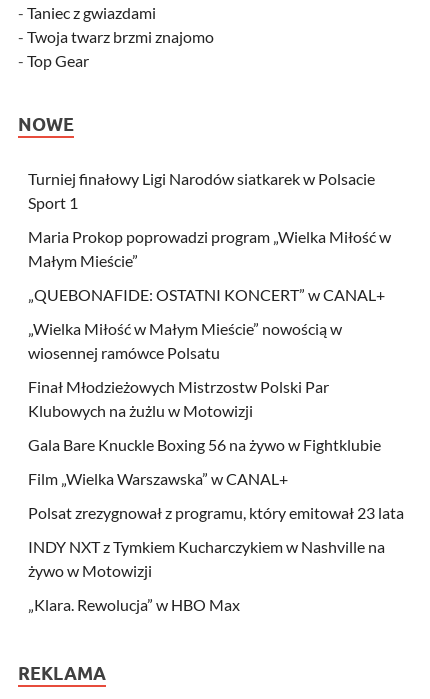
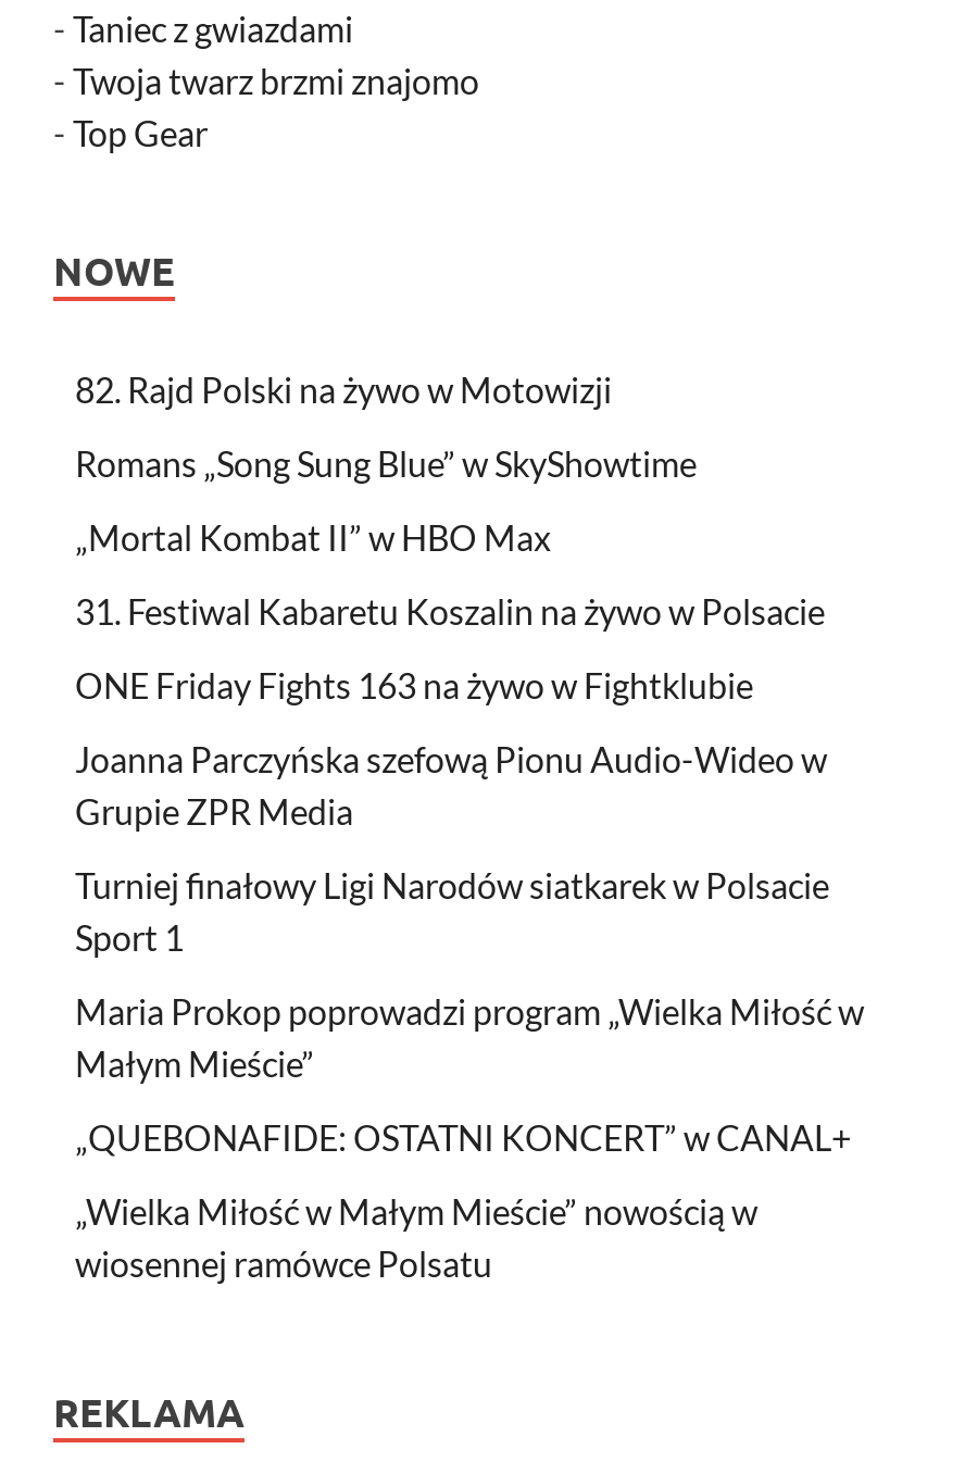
none -> [75,368,827,831] 82. Rajd Polski na żywo w Motowizji | Romans „Song Sung Blue” w SkyShowtime | „Mortal Kombat II” w HBO Max | 31. Festiwal Kabaretu Koszalin na żywo w Polsacie | ONE Friday Fights 163 na żywo w Fightklubie | Joanna Parczyńska szefową Pionu Audio-Wideo w | Grupie ZPR Media
moved [28,169,391,362] -> [75,864,864,1283]: Turniej finałowy Ligi Narodów siatkarek w Polsacie | Sport 1 | Maria Prokop poprowadzi program „Wielka Miłość w | Małym Mieście” | „QUEBONAFIDE: OSTATNI KONCERT” w CANAL+ | „Wielka Miłość w Małym Mieście” nowością w | wiosennej ramówce Polsatu
[28,377,404,614] Finał Młodzieżowych Mistrzostw Polski Par | Klubowych na żużlu w Motowizji | Gala Bare Knuckle Boxing 56 na żywo w Fightklubie | Film „Wielka Warszawska” w CANAL+ | Polsat zrezygnował z programu, który emitował 23 lata | INDY NXT z Tymkiem Kucharczykiem w Nashville na | żywo w Motowizji | „Klara. Rewolucja” w HBO Max -> none

